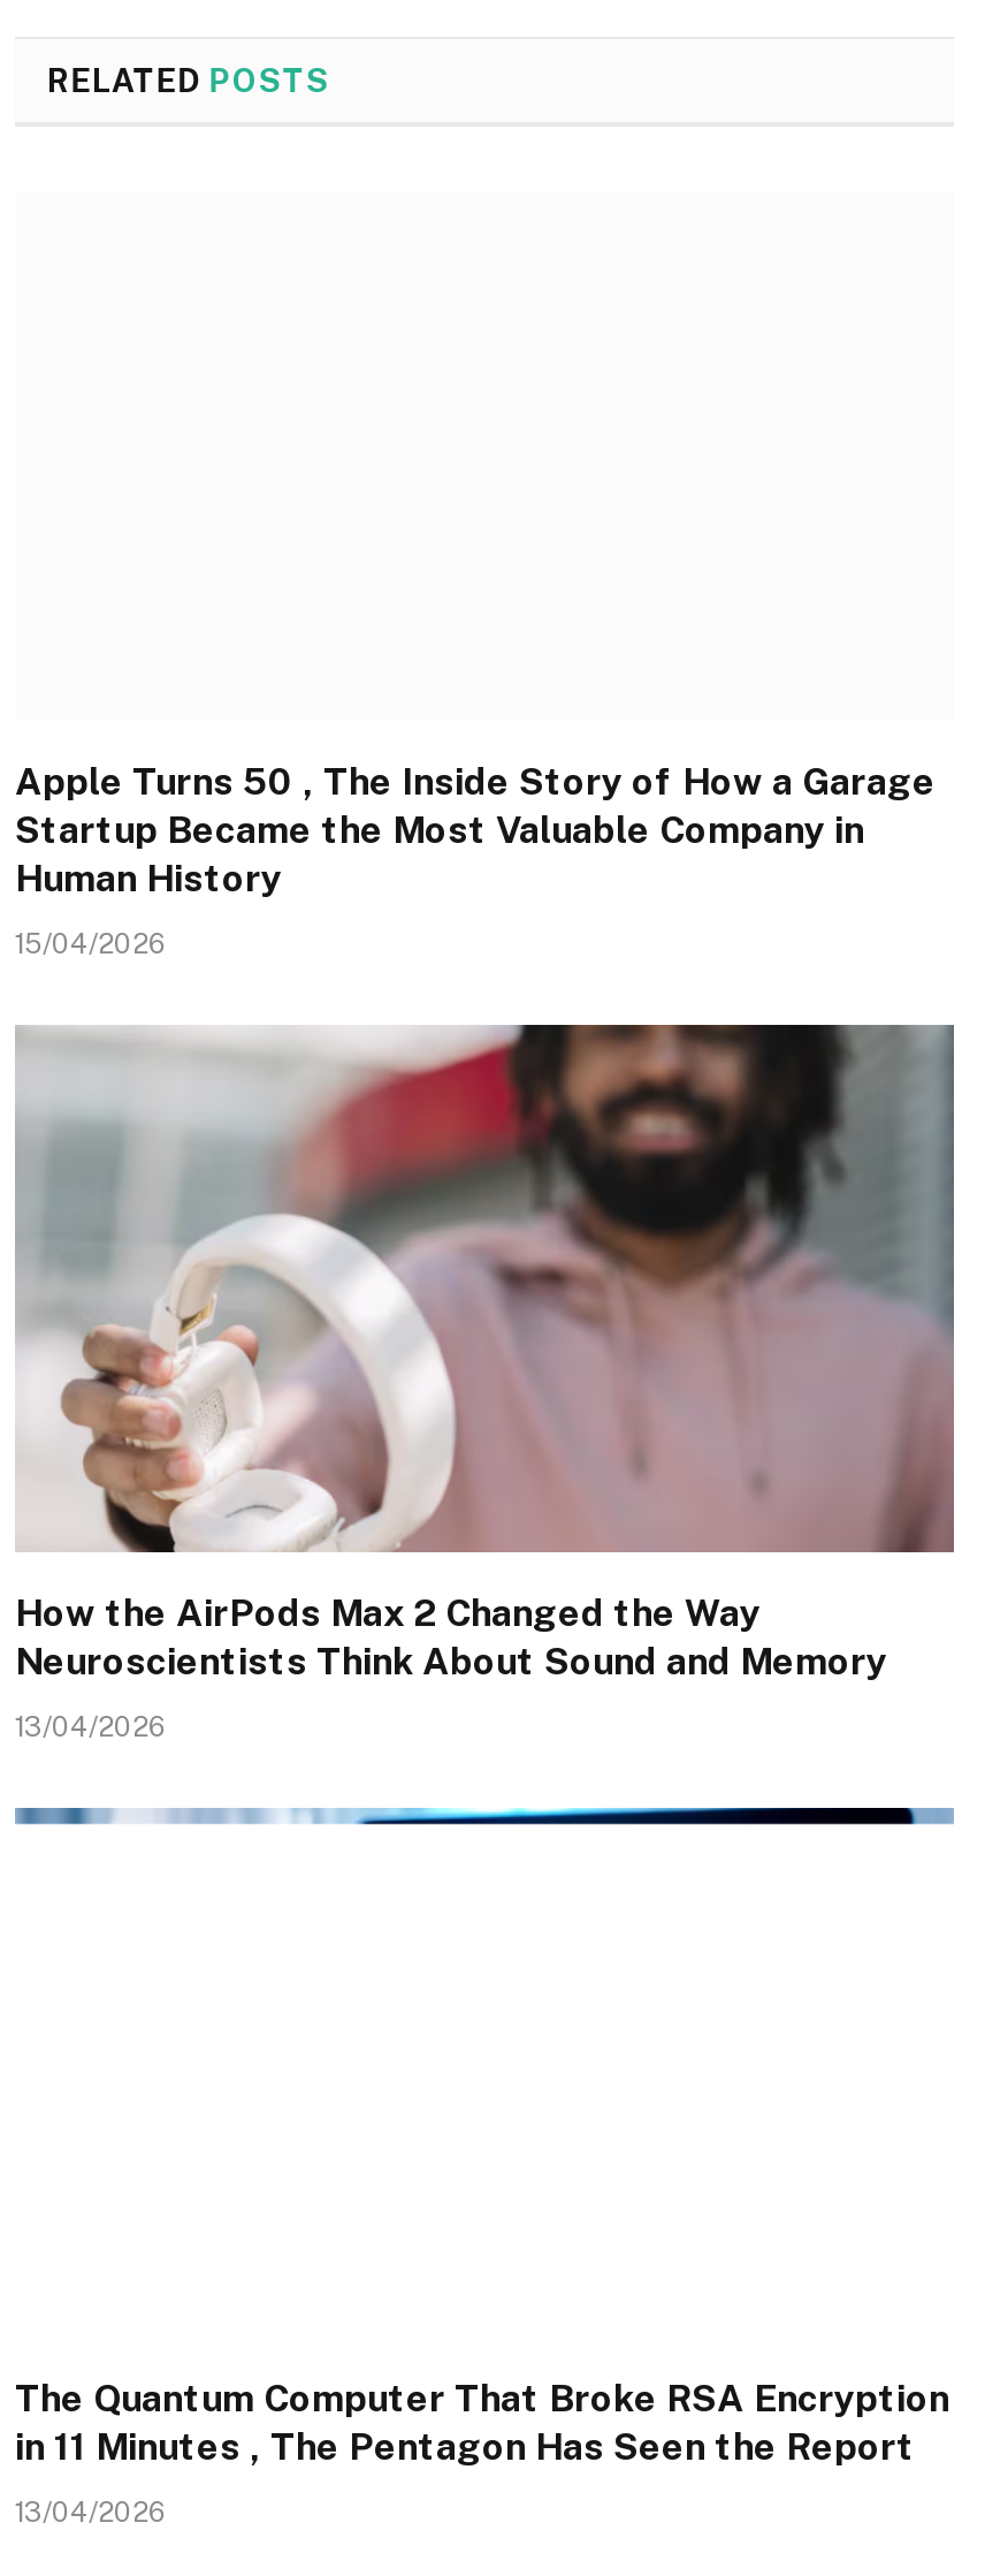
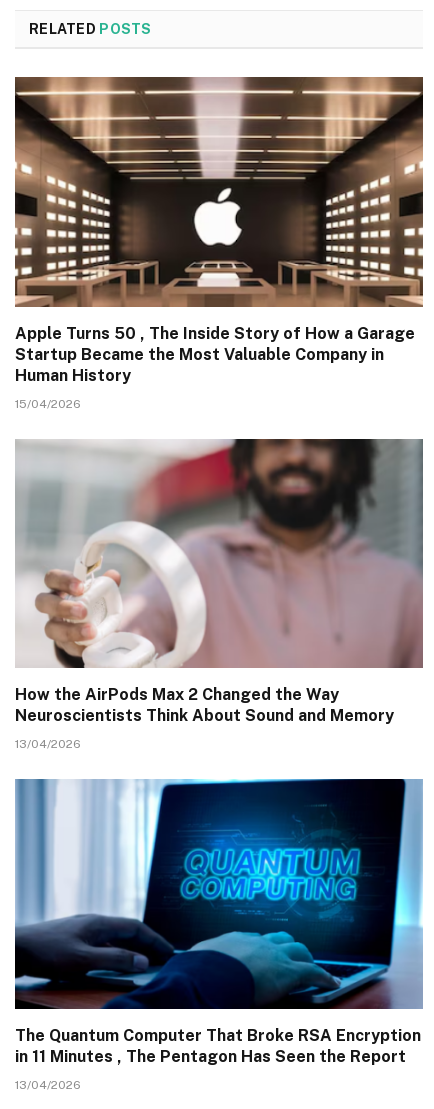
none -> [14,76,424,308] [image]
none -> [14,785,424,1010] [image]

